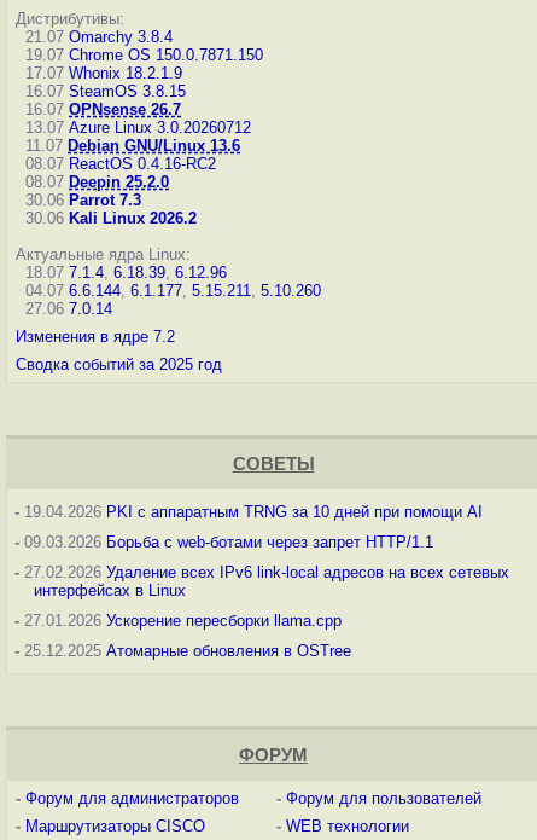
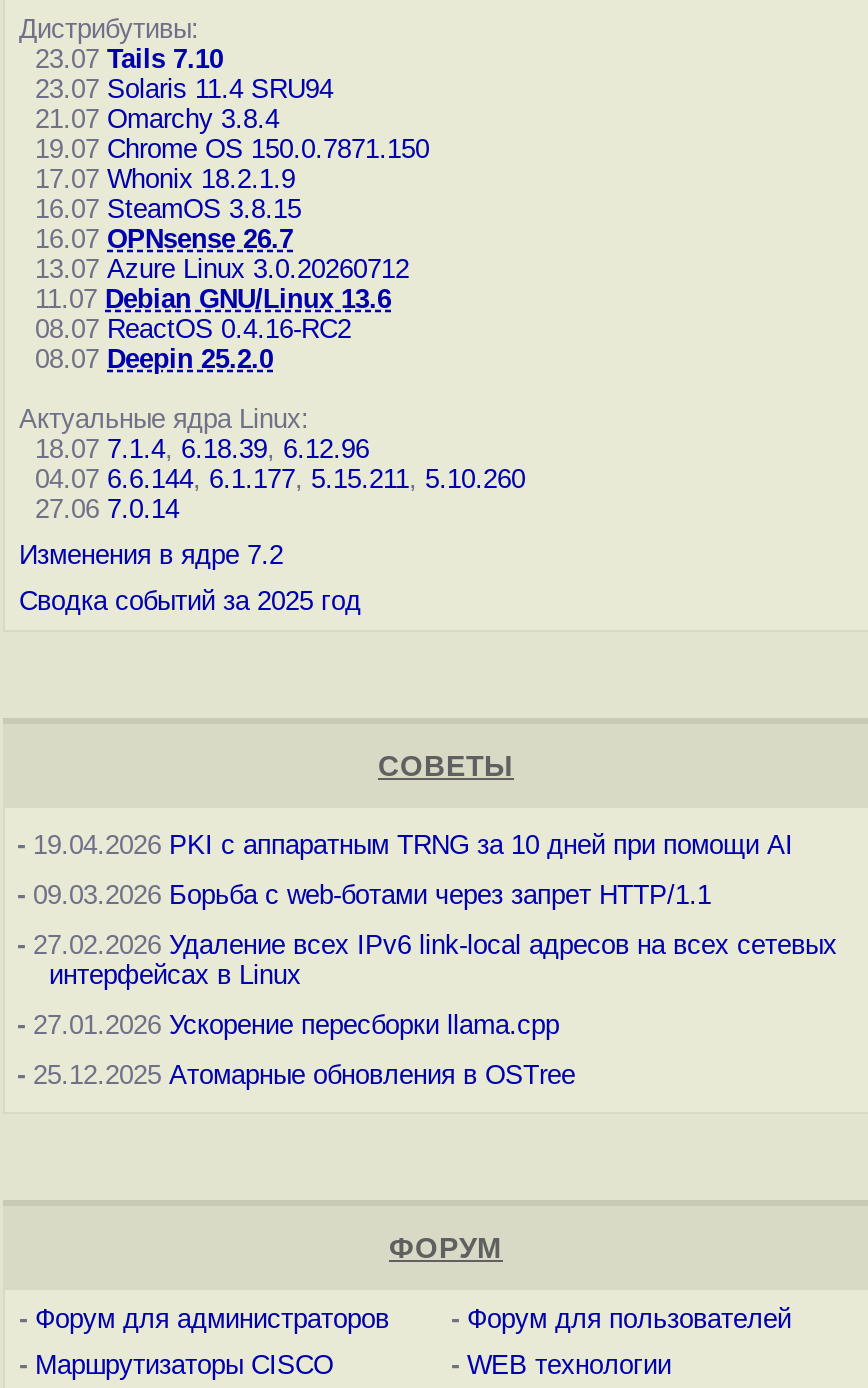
none -> [19,44,333,104] 23.07 Tails 7.10 | 23.07 Solaris 11.4 SRU94
moved [16,28,263,191] -> [19,104,429,374]: 21.07 Omarchy 3.8.4 | 19.07 Chrome OS 150.0.7871.150 | 17.07 Whonix 18.2.1.9 | ... | 08.07 ReactOS 0.4.16-RC2 | 08.07 Deepin 25.2.0
[16,191,197,227] 30.06 Parrot 7.3 | 30.06 Kali Linux 2026.2 -> none

